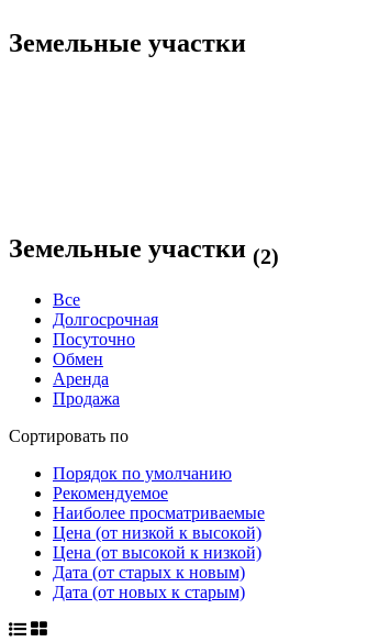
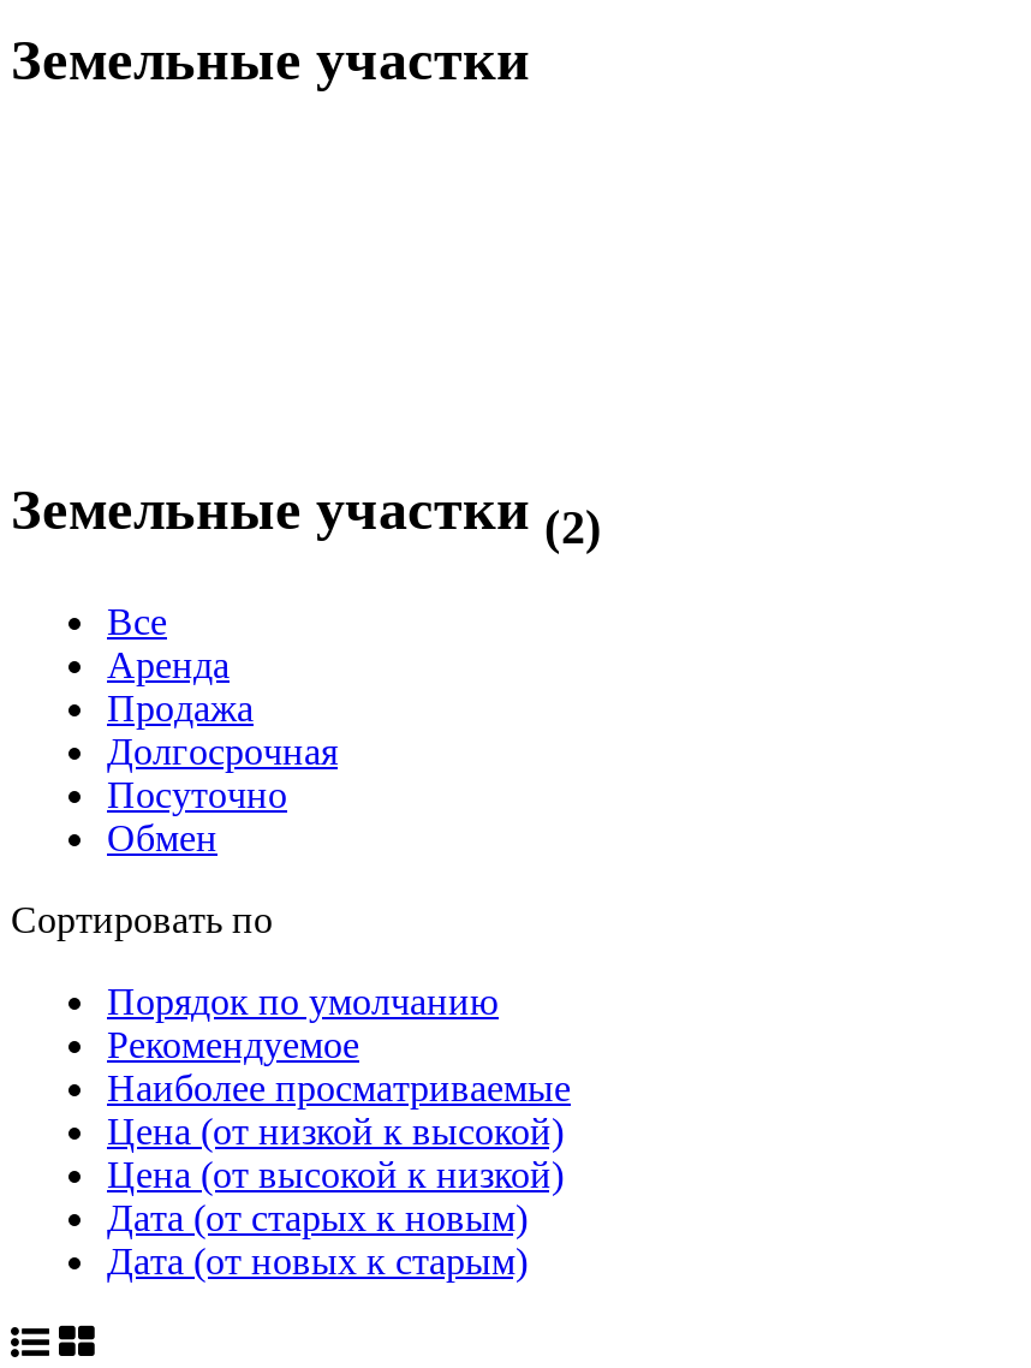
moved [53,310,158,369] -> [107,732,338,859]: Долгосрочная | Посуточно | Обмен
moved [53,370,120,408] -> [107,645,254,729]: Аренда | Продажа

